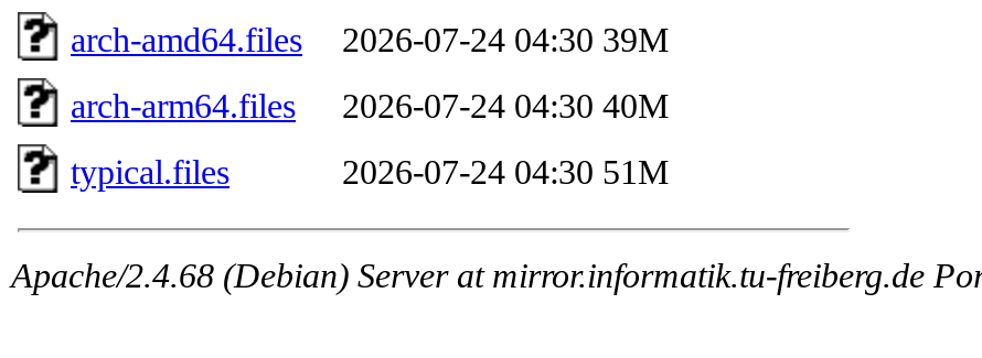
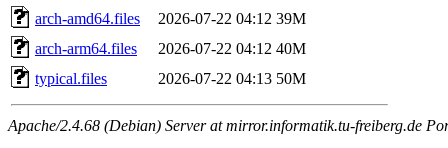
[71,21,669,58] arch-amd64.files 2026-07-24 04:30 39M -> [35,10,306,27] arch-amd64.files 2026-07-22 04:12 39M
[71,87,669,124] arch-arm64.files 2026-07-24 04:30 40M -> [35,40,306,57] arch-arm64.files 2026-07-22 04:12 40M
[342,153,669,190] 2026-07-24 04:30 51M -> [158,70,306,87] 2026-07-22 04:13 50M

